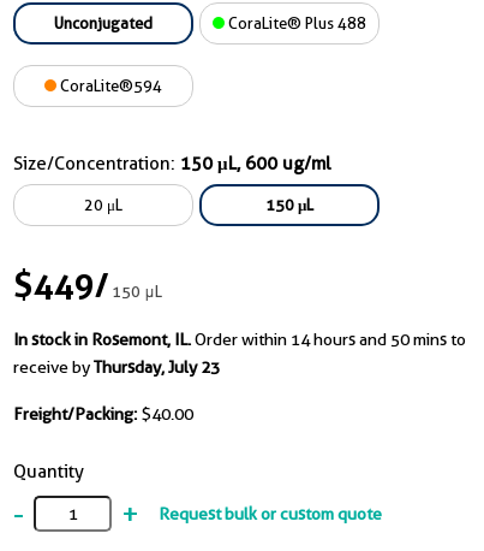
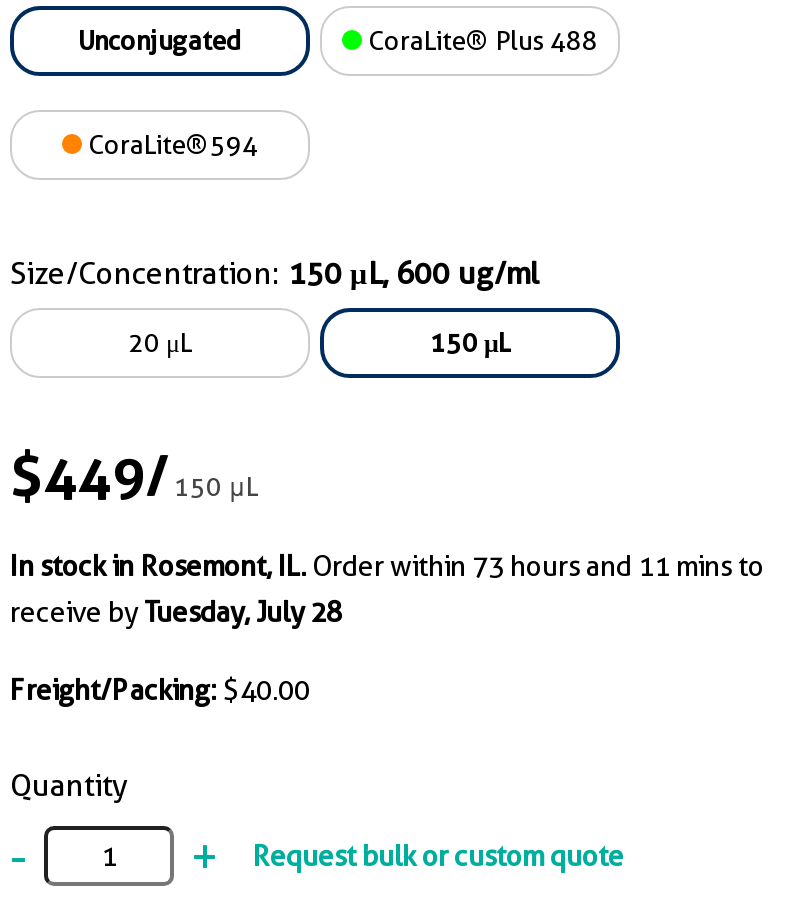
[13,330,466,349] In stock in Rosemont, IL. Order within 14 hours and 50 mins to -> [10,550,764,582] In stock in Rosemont, IL. Order within 73 hours and 11 mins to
[13,357,220,377] receive by Thursday, July 23 -> [10,596,342,628] receive by Tuesday, July 28

